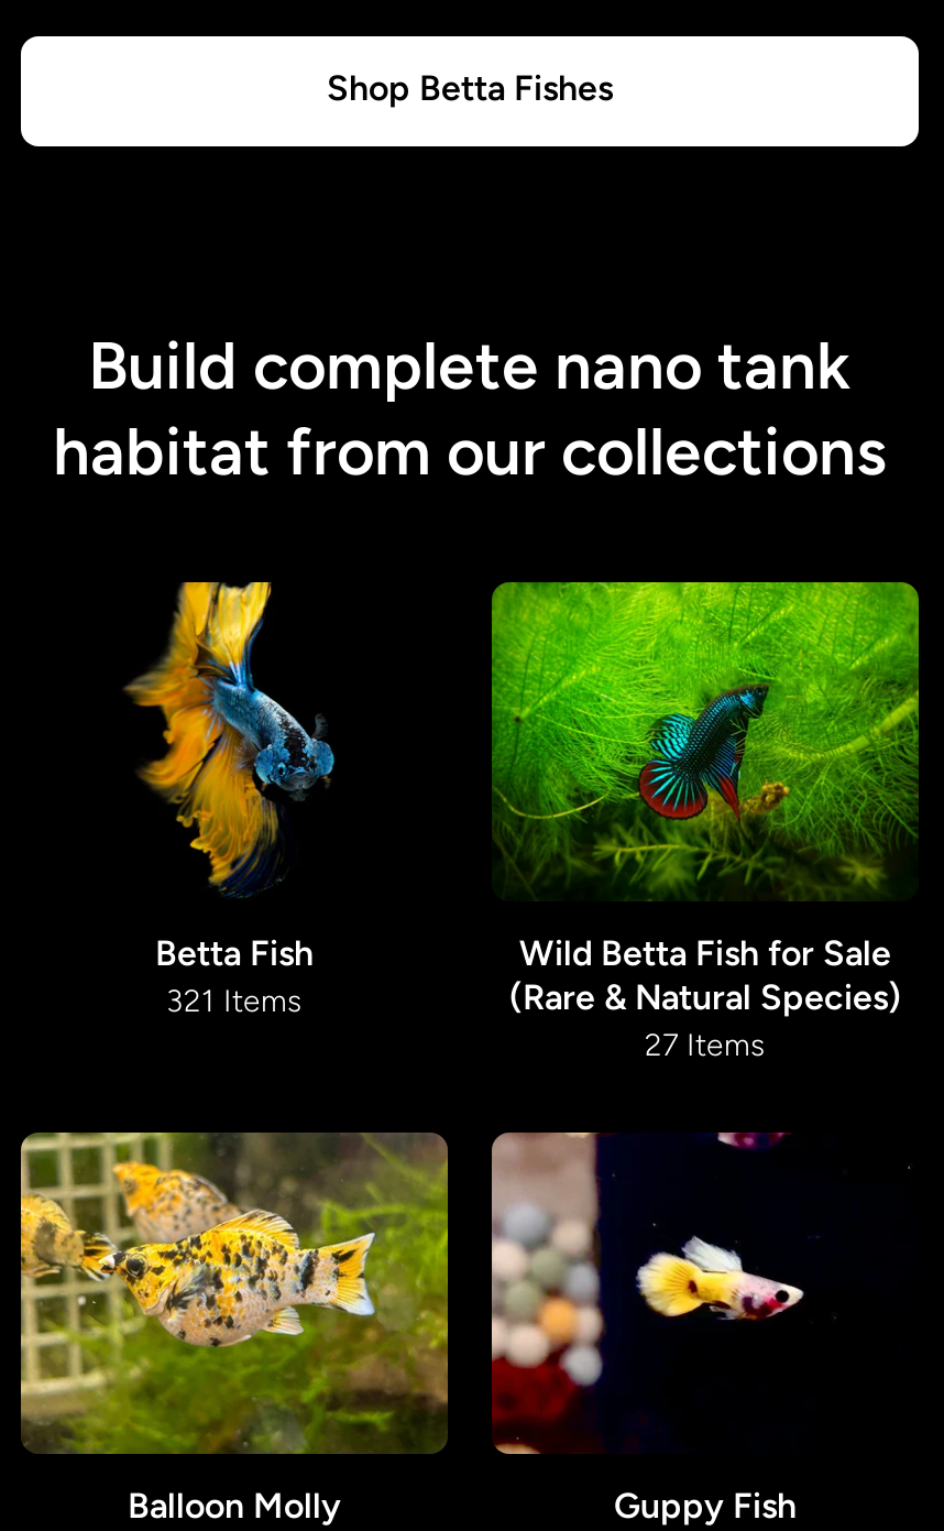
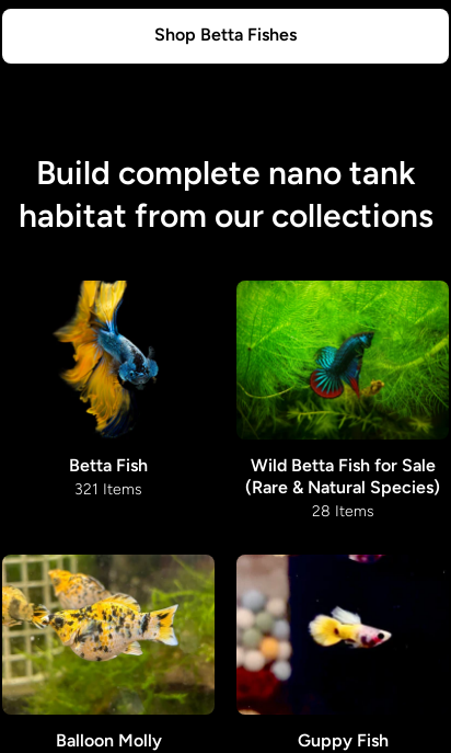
[645,1027,766,1065] 27 Items -> [311,502,374,521] 28 Items

